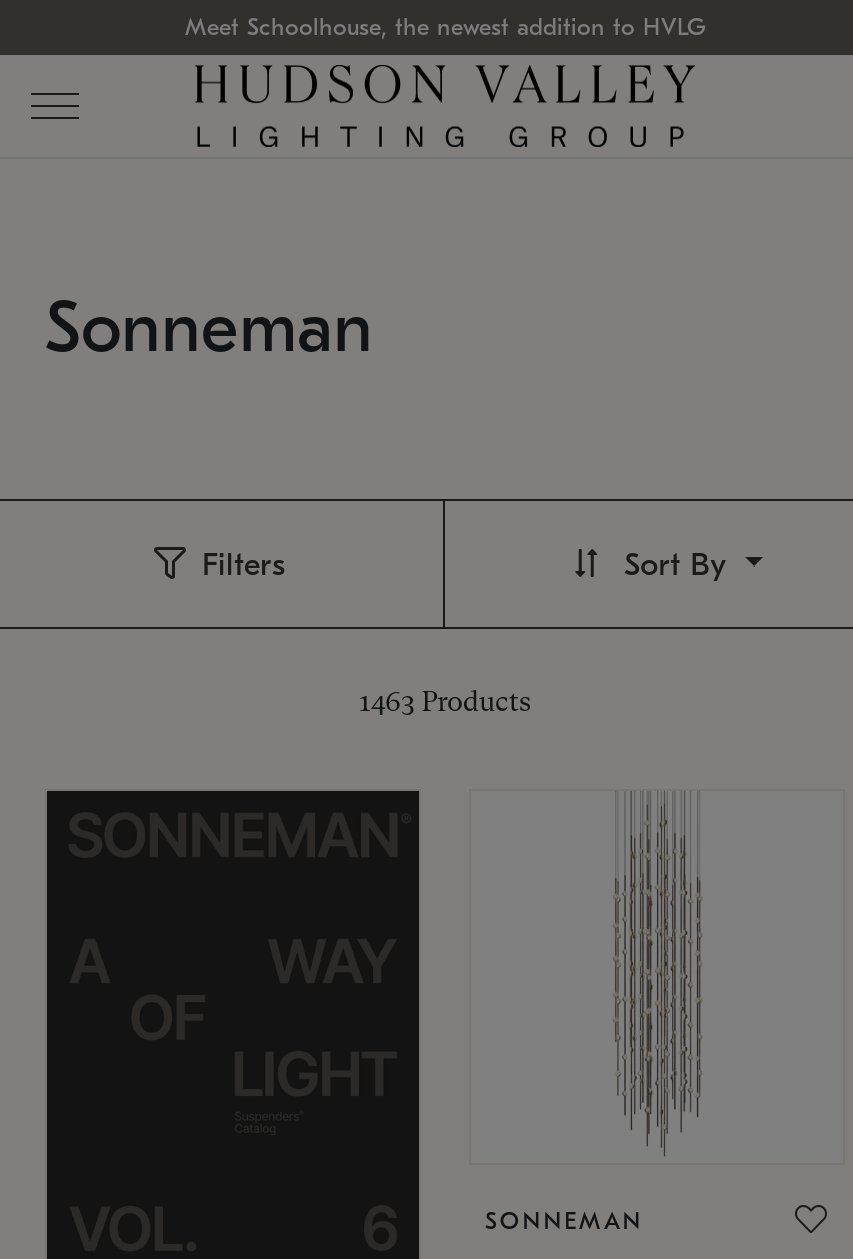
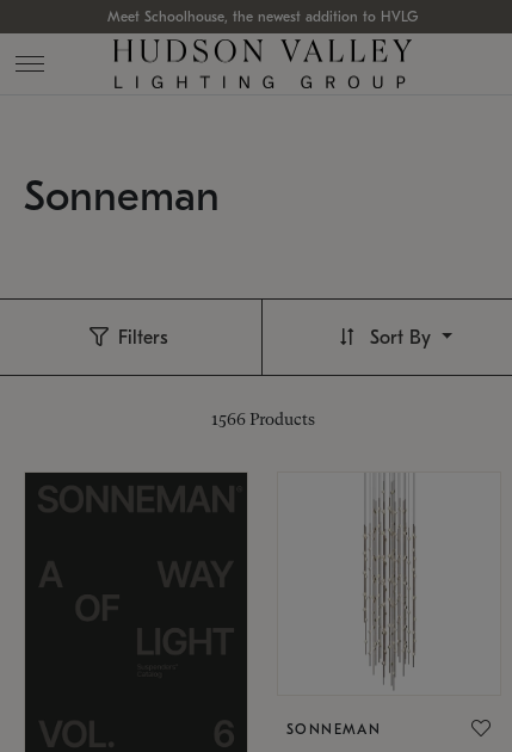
[359,685,531,717] 1463 Products -> [211,409,314,429] 1566 Products

